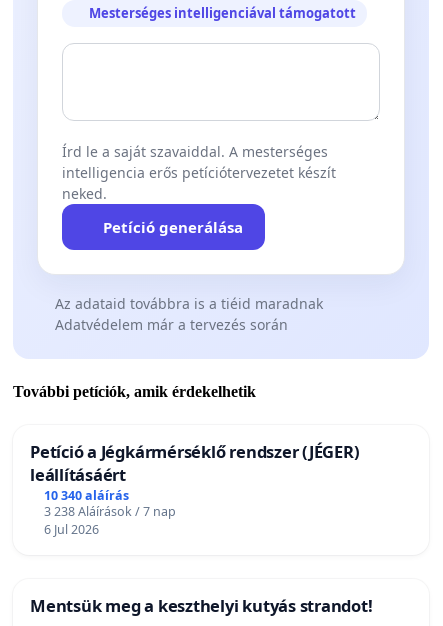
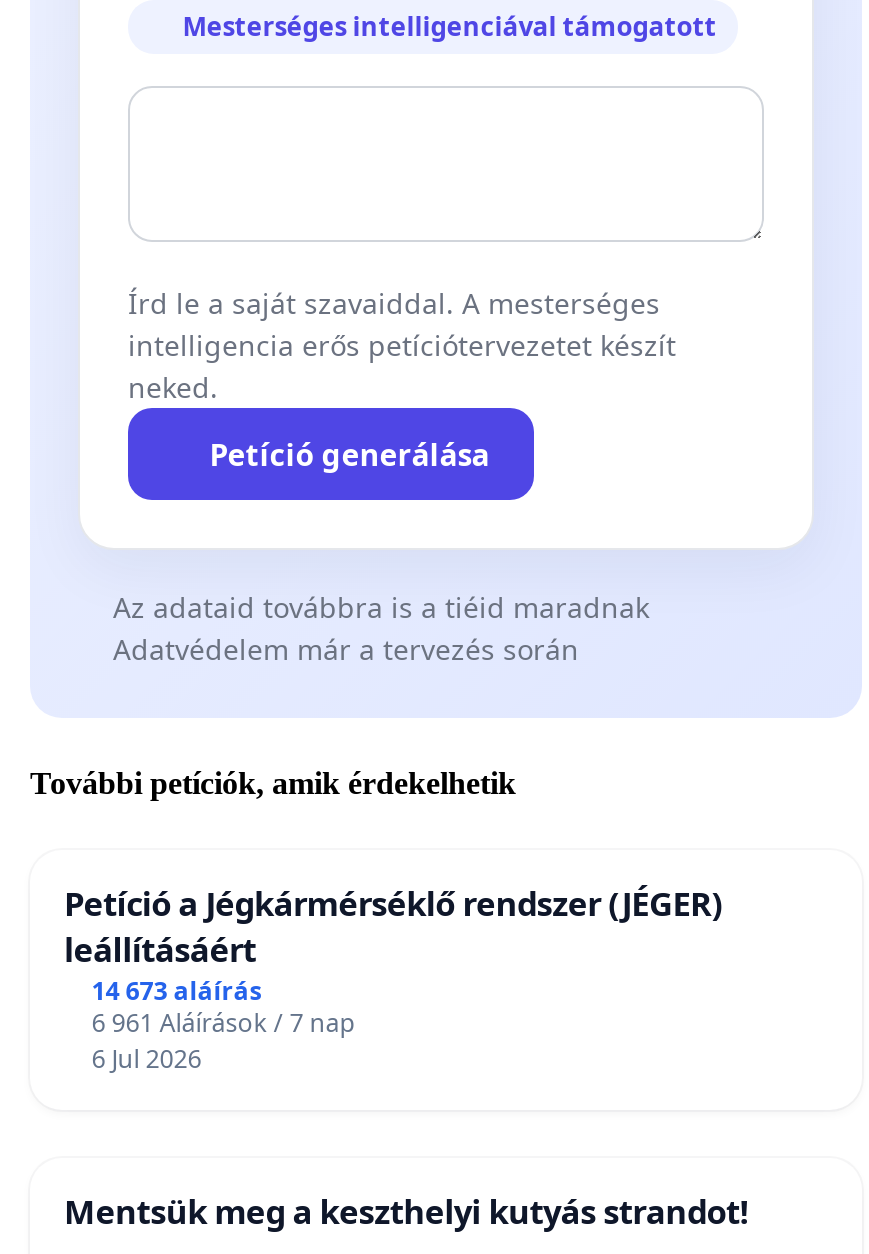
[44,487,129,504] 10 340 aláírás -> [92,973,262,1007] 14 673 aláírás
[44,503,176,520] 3 238 Aláírások / 7 nap -> [92,1005,356,1039] 6 961 Aláírások / 7 nap

